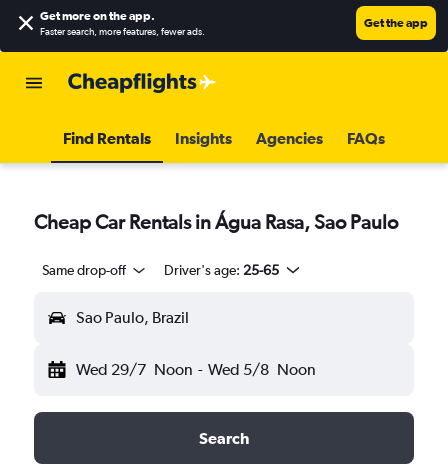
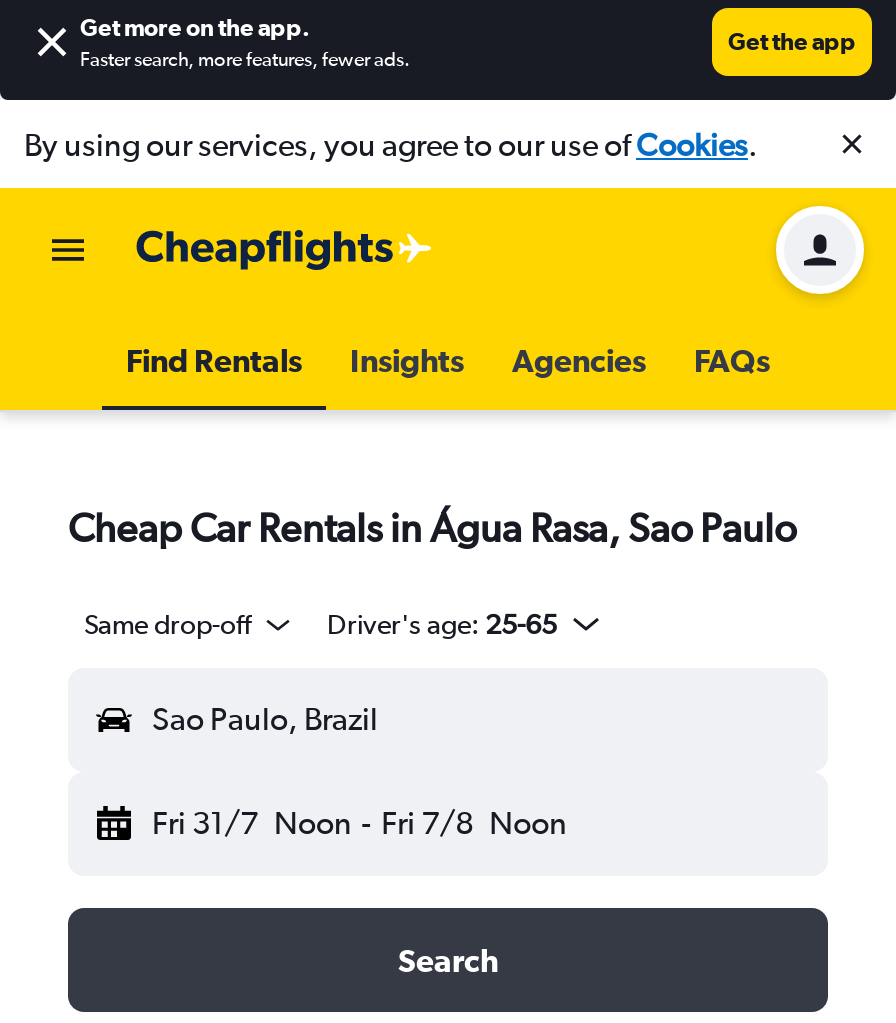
none -> [24,125,758,163] By using our services, you agree to our use ofCookies.
none -> [774,204,866,296] [image]
[76,360,316,379] Wed 29/7 Noon - Wed 5/8 Noon -> [152,804,567,842] Fri 31/7 Noon - Fri 7/8 Noon

